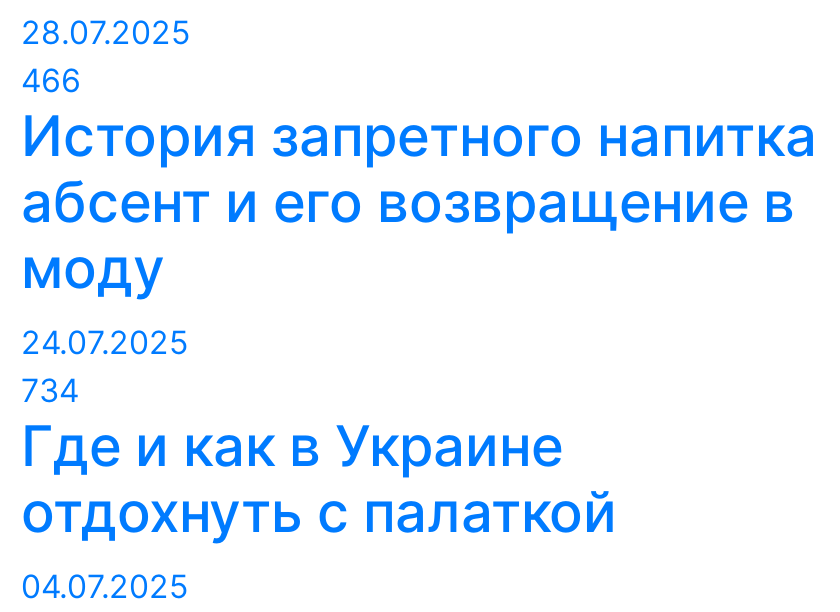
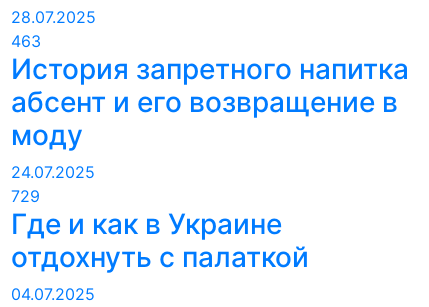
[21,61,81,101] 466 -> [11,31,41,51] 463
[21,371,79,411] 734 -> [11,186,40,206] 729

